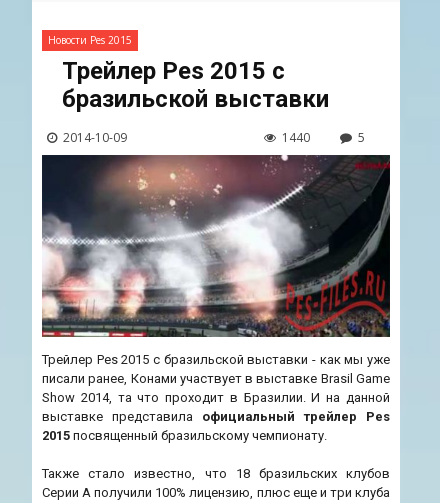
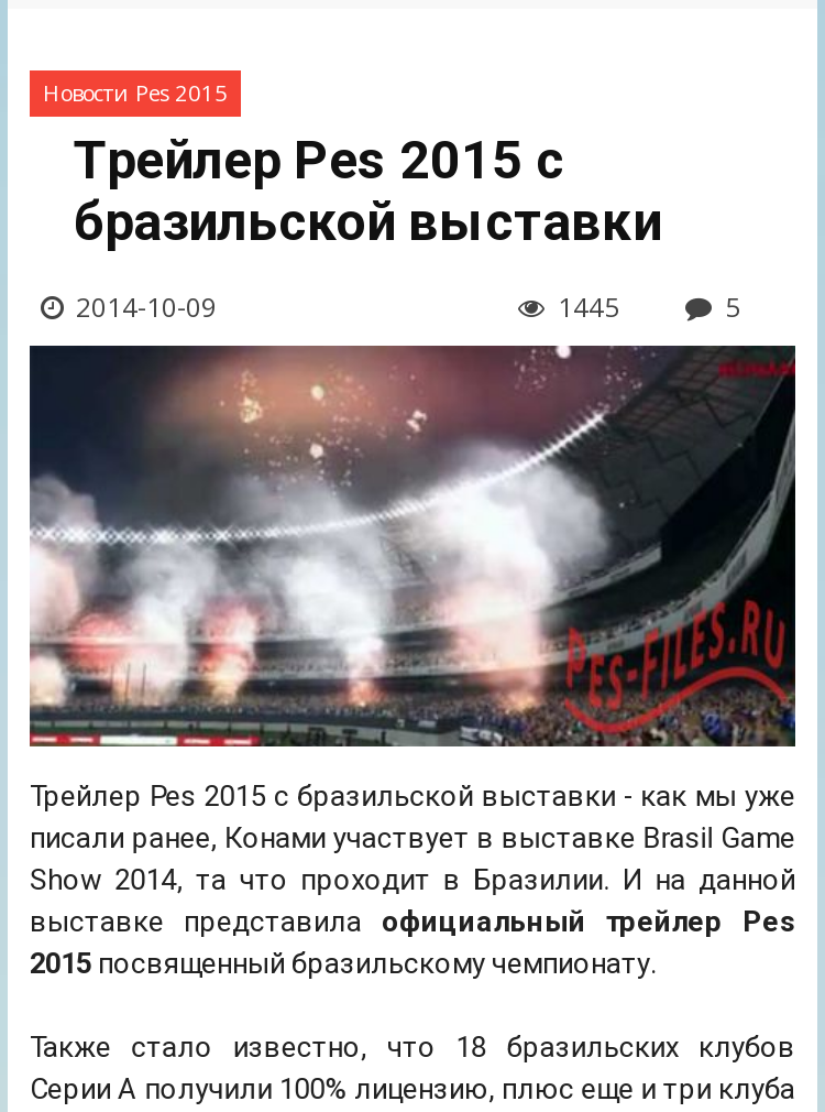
[279,129,310,146] 1440 -> [551,289,619,327] 1445

